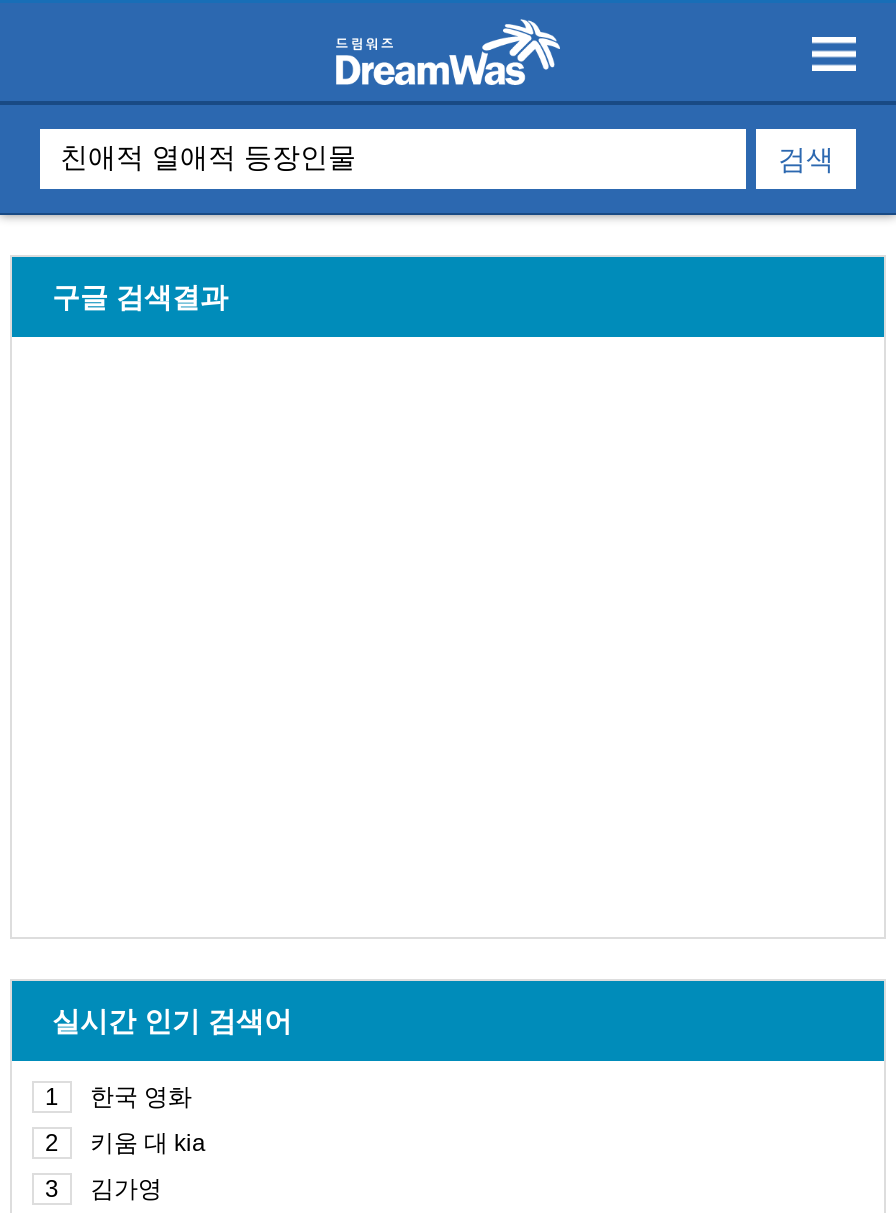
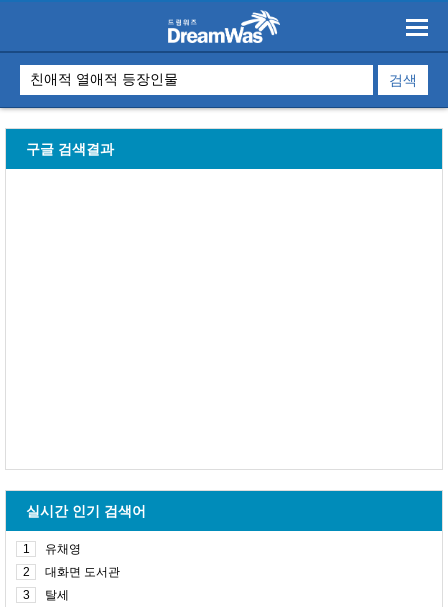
[90,1083,192,1111] 한국 영화 -> [45,542,81,556] 유채영
[90,1129,206,1157] 키움 대 kia -> [45,565,120,579] 대화면 도서관
[90,1175,162,1203] 김가영 -> [45,588,69,602] 탈세

